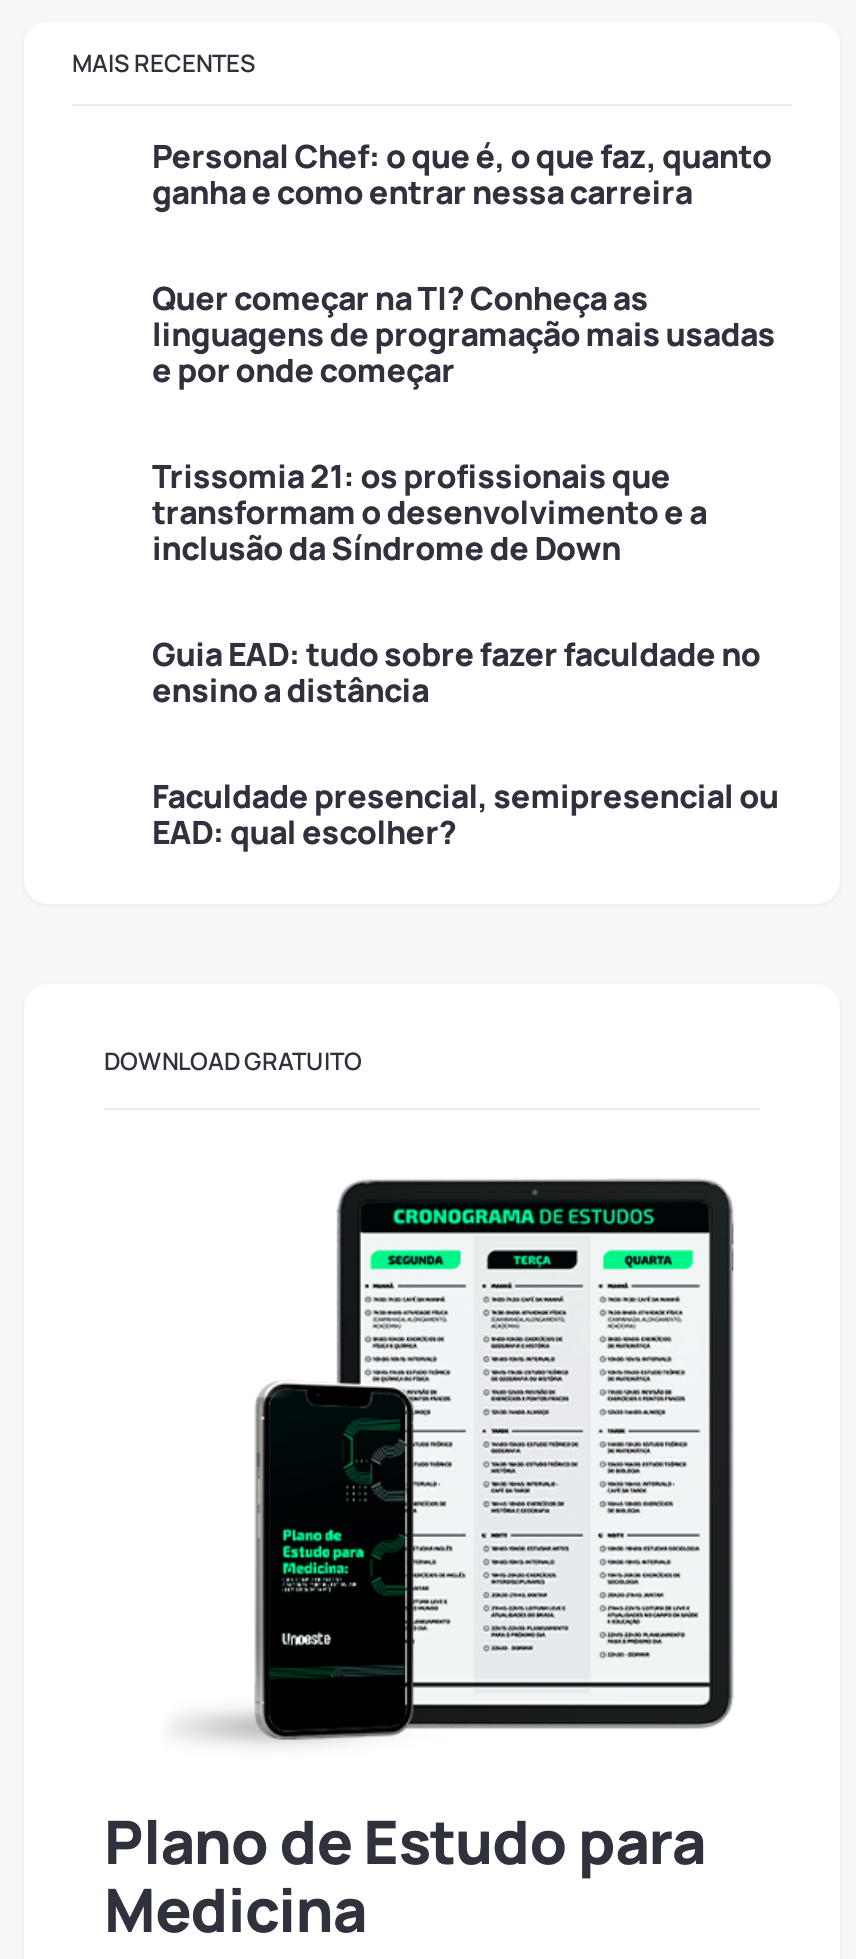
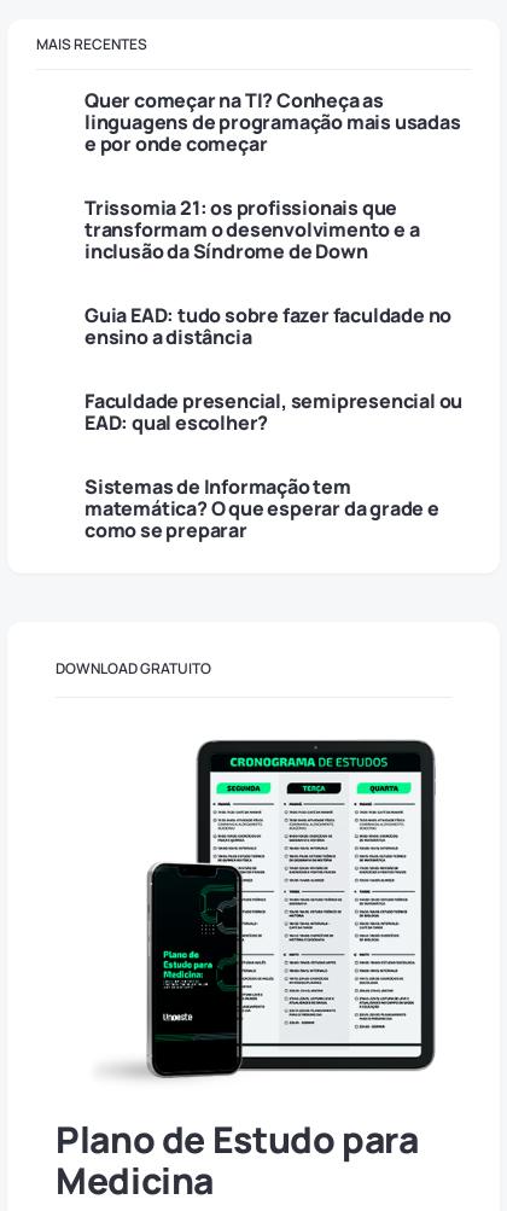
[152,134,772,214] Personal Chef: o que é, o que faz, quanto | ganha e como entrar nessa carreira -> none
moved [152,276,778,854] -> [84,87,463,436]: Quer começar na TI? Conheça as | linguagens de programação mais usadas | e por onde começar | ... | Faculdade presencial, semipresencial ou | EAD: qual escolher?
none -> [84,473,439,543] Sistemas de Informação tem | matemática? O que esperar da grade e | como se preparar

